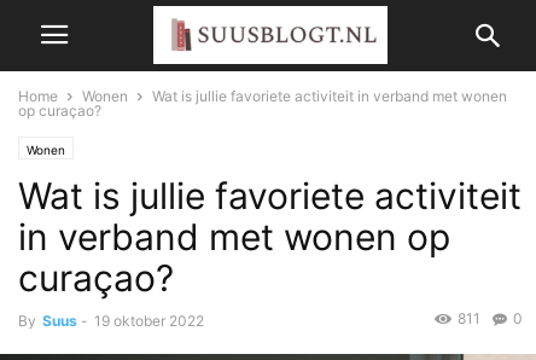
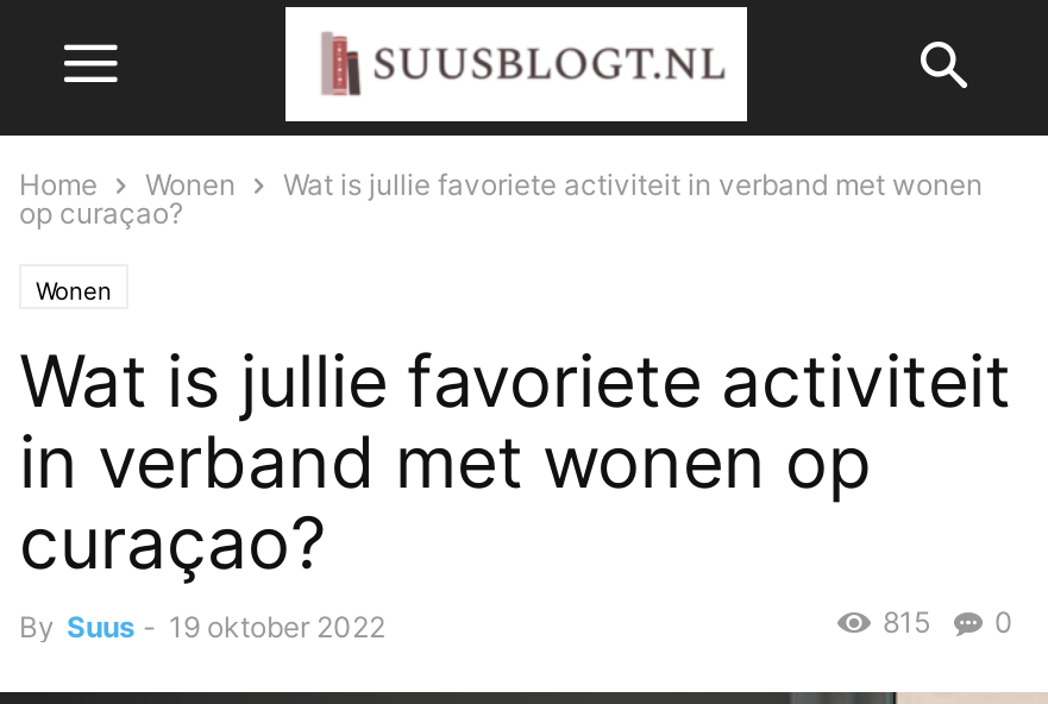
[458,309,523,327] 811 0 -> [883,604,1014,640] 815 0

